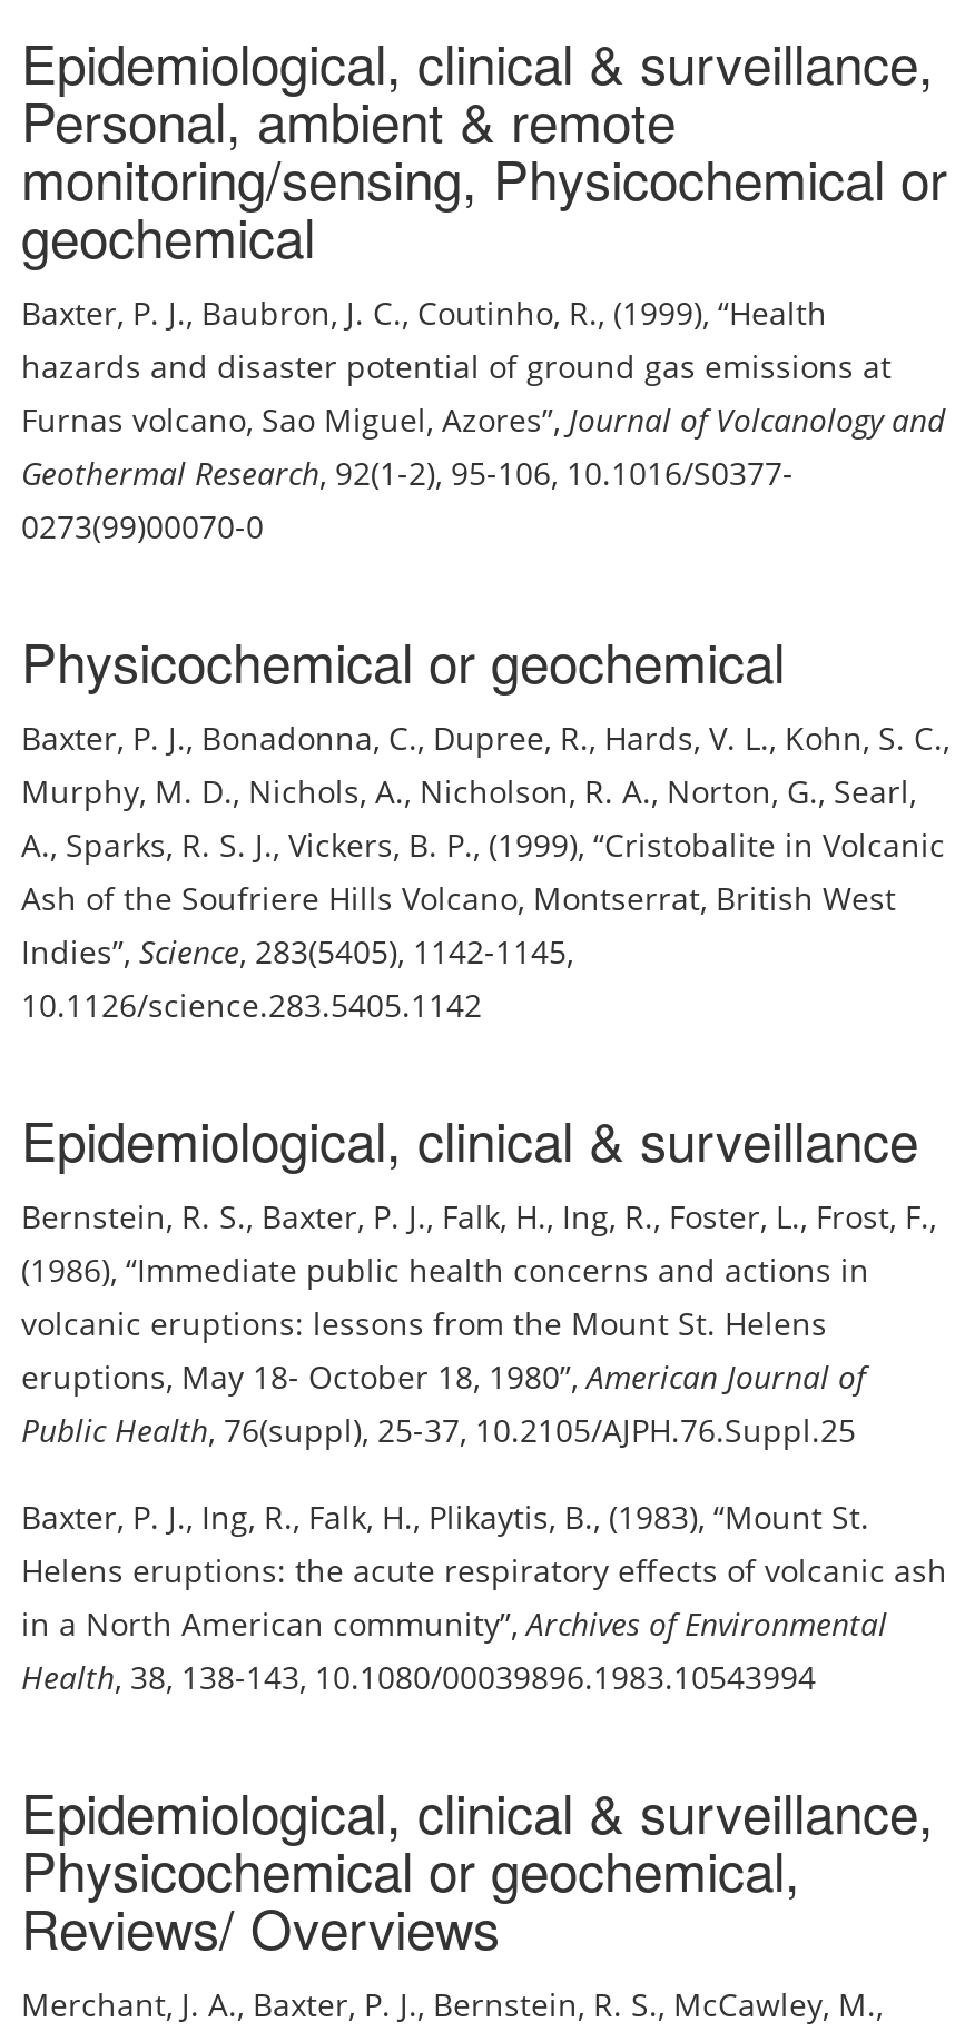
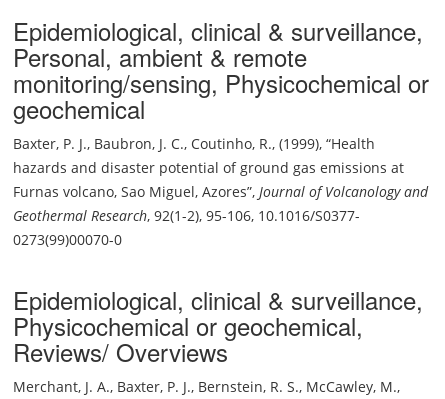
[21,621,949,1698] Physicochemical or geochemical | Baxter, P. J., Bonadonna, C., Dupree, R., Hards, V. L., Kohn, S. C., | Murphy, M. D., Nichols, A., Nicholson, R. A., Norton, G., Searl, | A., Sparks, R. S. J., Vickers, B. P., (1999), Cristobalite in Volcanic | Ash of the Soufriere Hills Volcano, Montserrat, British West | Indies , Science, 283(5405), 1142-1145, | 10.1126/science.283.5405.1142 | Epidemiological, clinical & surveillance | Bernstein, R. S., Baxter, P. J., Falk, H., Ing, R., Foster, L., Frost, F., | (1986), Immediate public health concerns and actions in | volcanic eruptions: lessons from the Mount St. Helens | eruptions, May 18- October 18, 1980 , American Journal of | Public Health, 76(suppl), 25-37, 10.2105/AJPH.76.Suppl.25 | Baxter, P. J., Ing, R., Falk, H., Plikaytis, B., (1983), Mount St. | Helens eruptions: the acute respiratory effects of volcanic ash | in a North American community , Archives of Environmental | Health, 38, 138-143, 10.1080/00039896.1983.10543994 -> none

